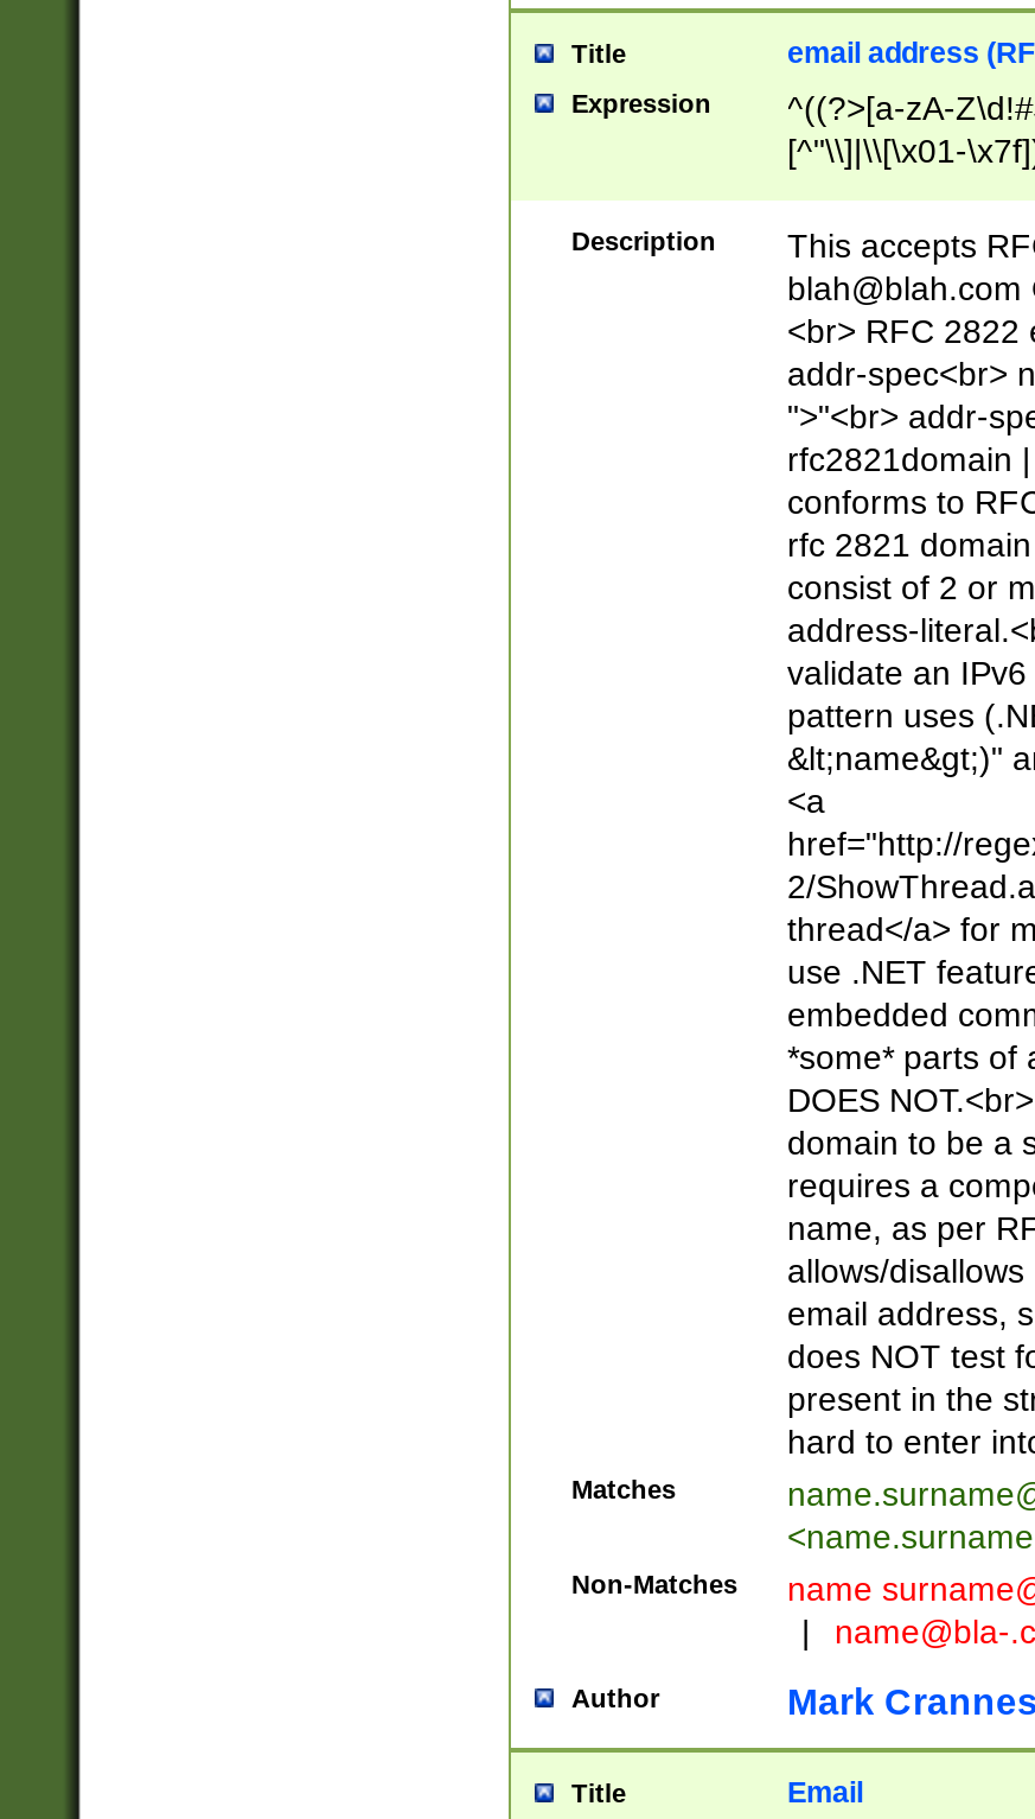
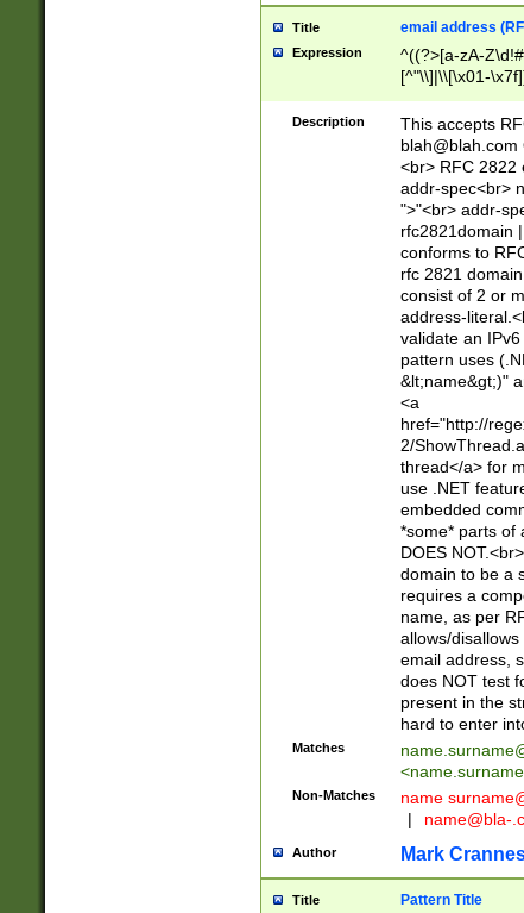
[787,1777,863,1810] Email -> [400,892,482,908] Pattern Title

